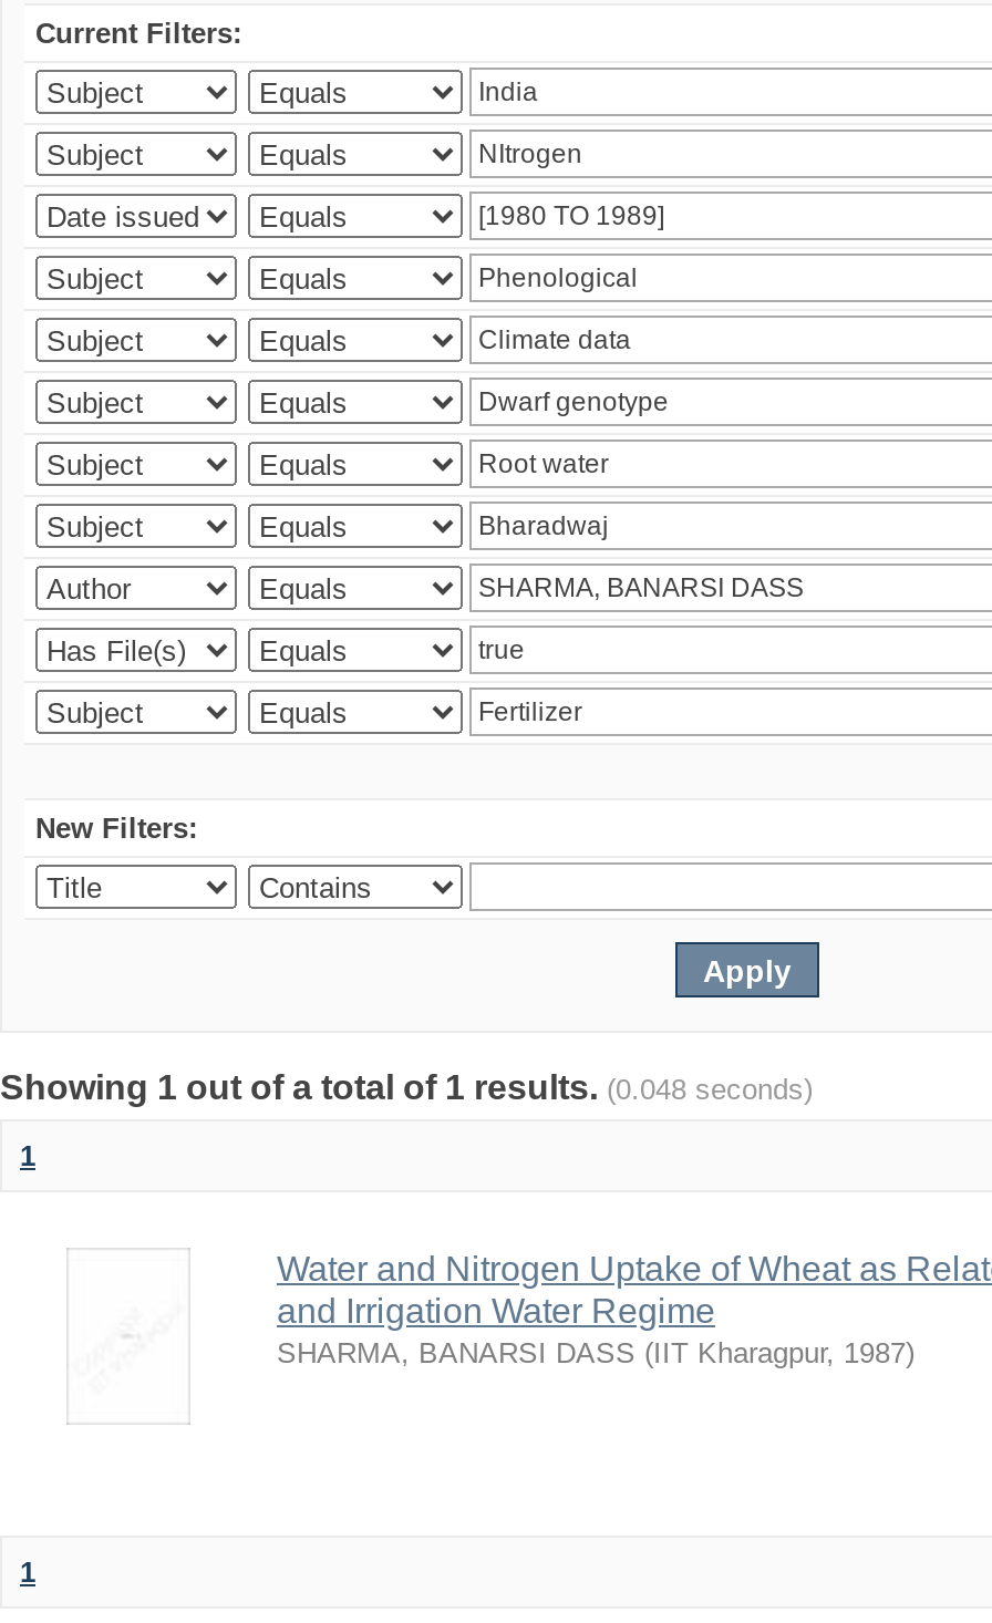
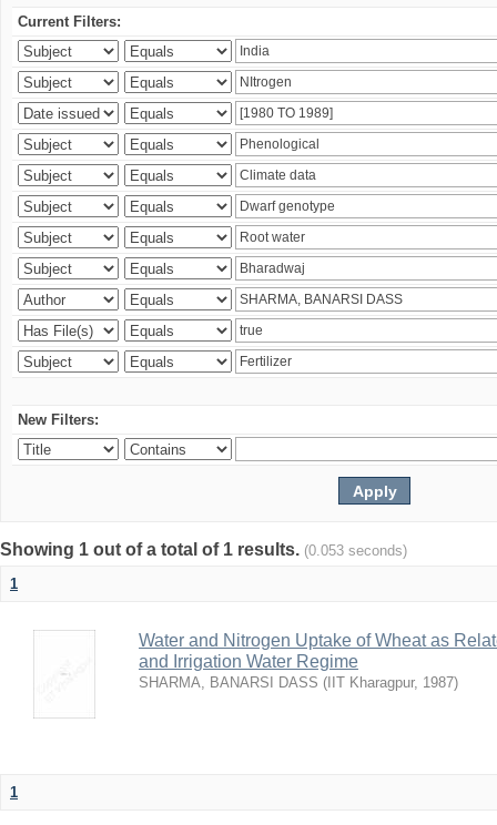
[0,1068,813,1106] Showing 1 out of a total of 1 results. (0.048 seconds) -> [0,540,407,559] Showing 1 out of a total of 1 results. (0.053 seconds)

